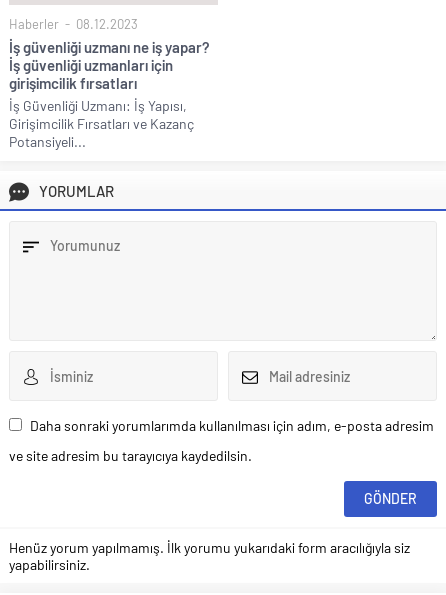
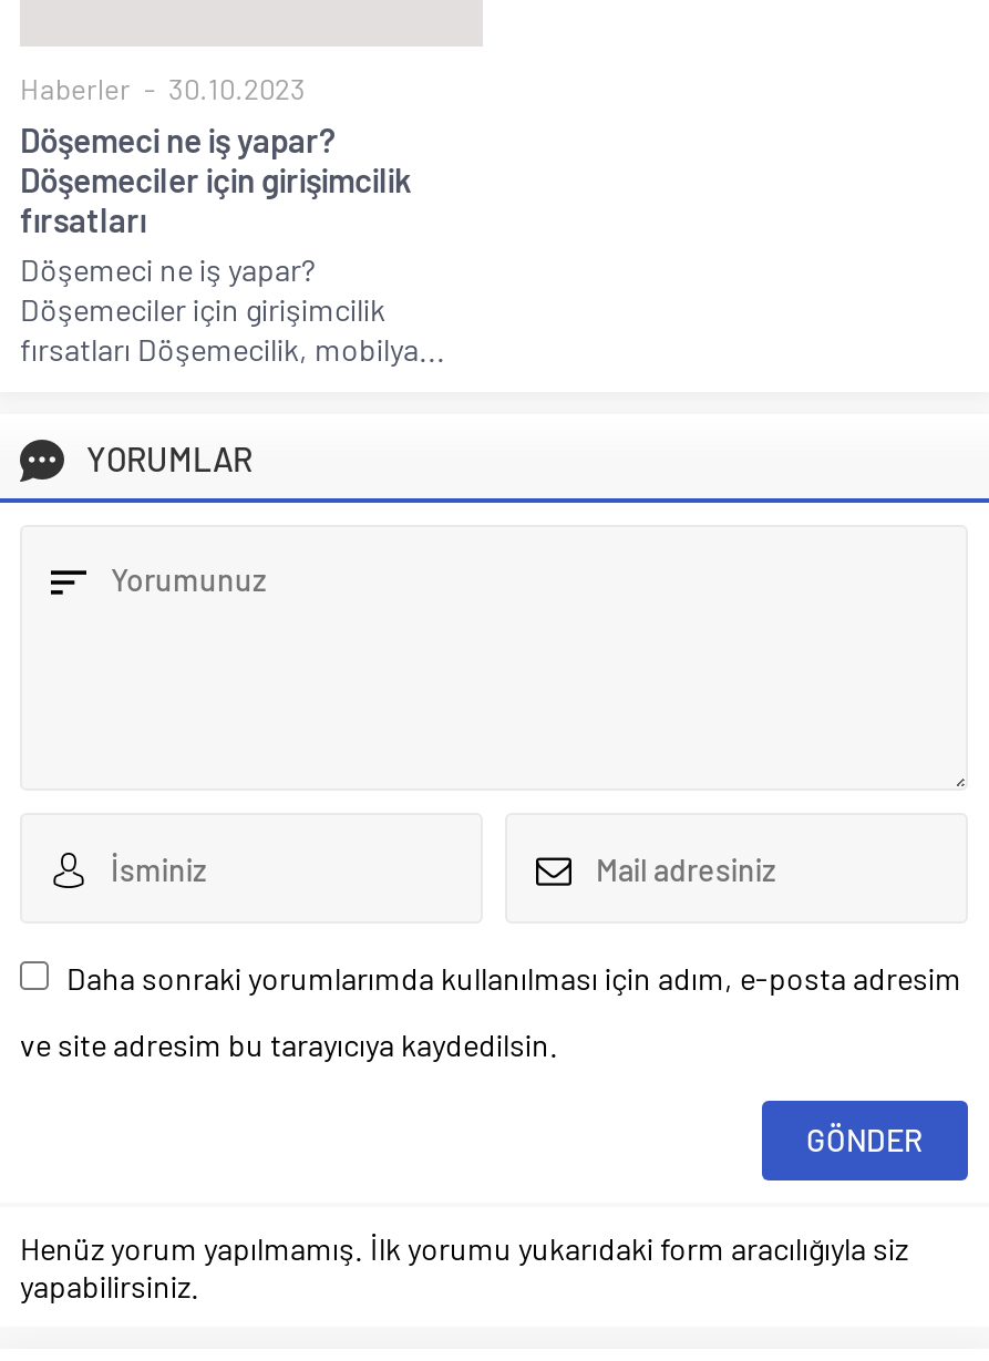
[9,16,210,150] 08.12.2023 | İş güvenliği uzmanı ne iş yapar? | İş güvenliği uzmanları için | girişimcilik fırsatları | İş Güvenliği Uzmanı: İş Yapısı, | Girişimcilik Fırsatları ve Kazanç | Potansiyeli... -> [20,72,445,368] 30.10.2023 | Döşemeci ne iş yapar? | Döşemeciler için girişimcilik | fırsatları | Döşemeci ne iş yapar? | Döşemeciler için girişimcilik | fırsatları Döşemecilik, mobilya...

